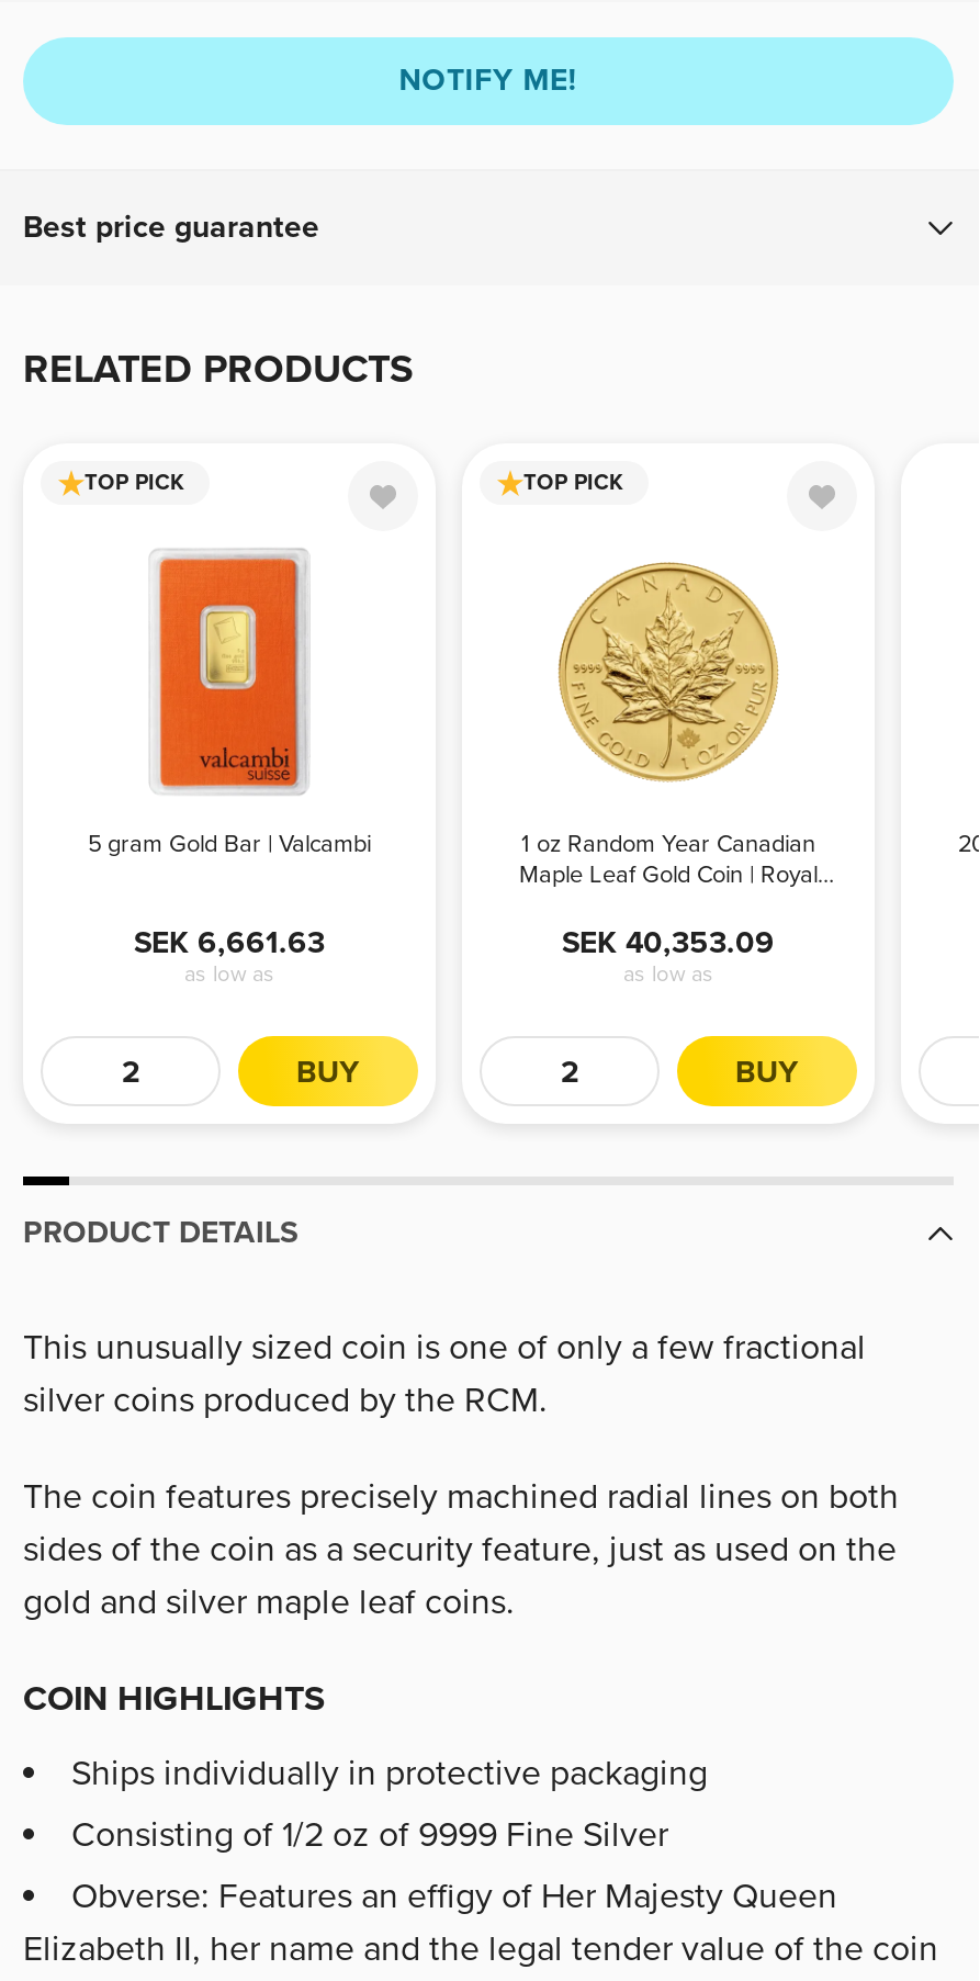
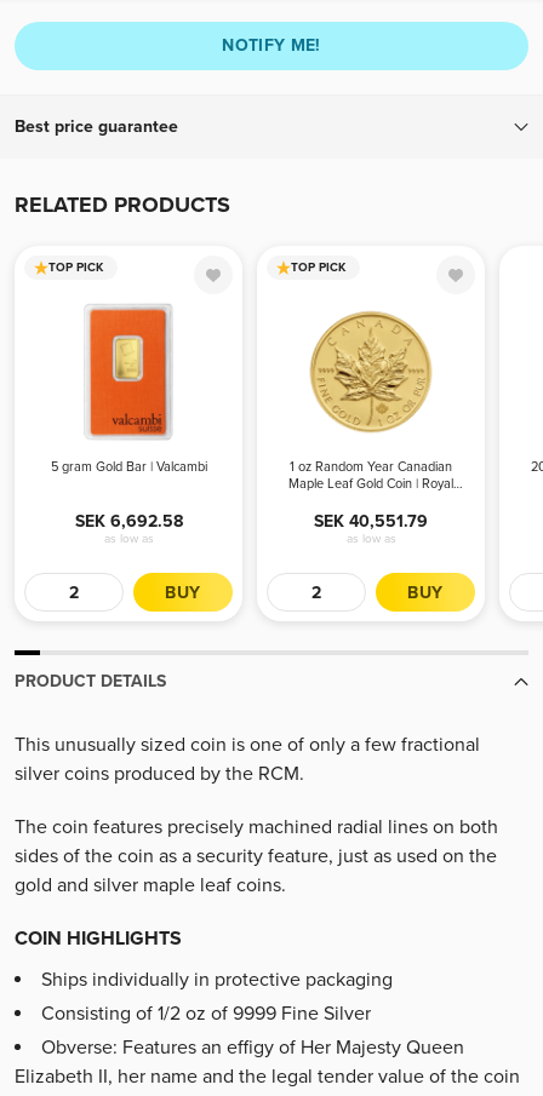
[134,923,325,960] SEK 6,661.63 -> [75,510,182,531] SEK 6,692.58
[562,923,775,960] SEK 40,353.09 -> [314,510,428,531] SEK 40,551.79

